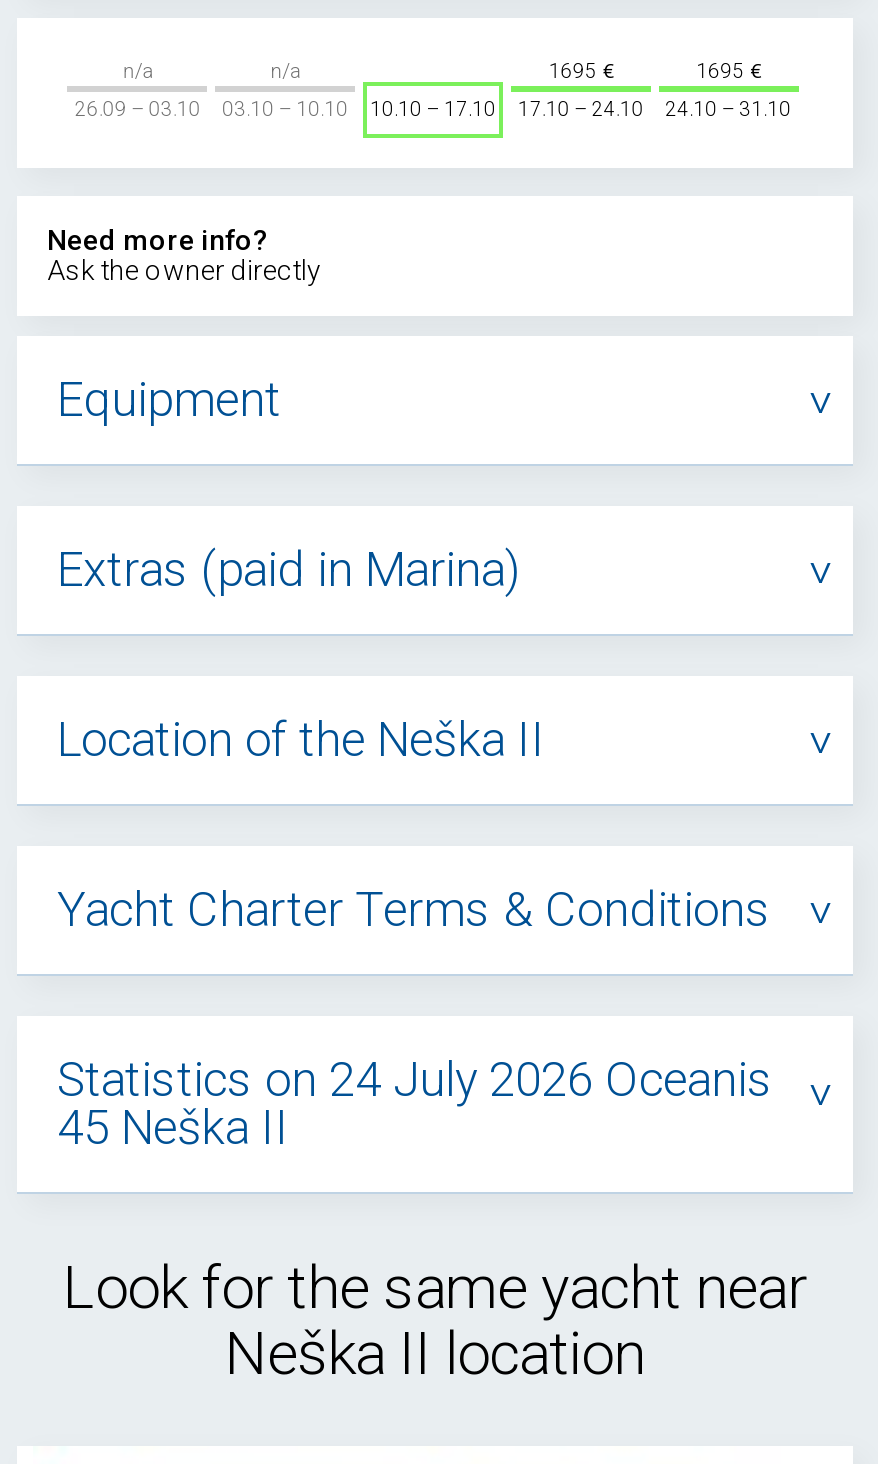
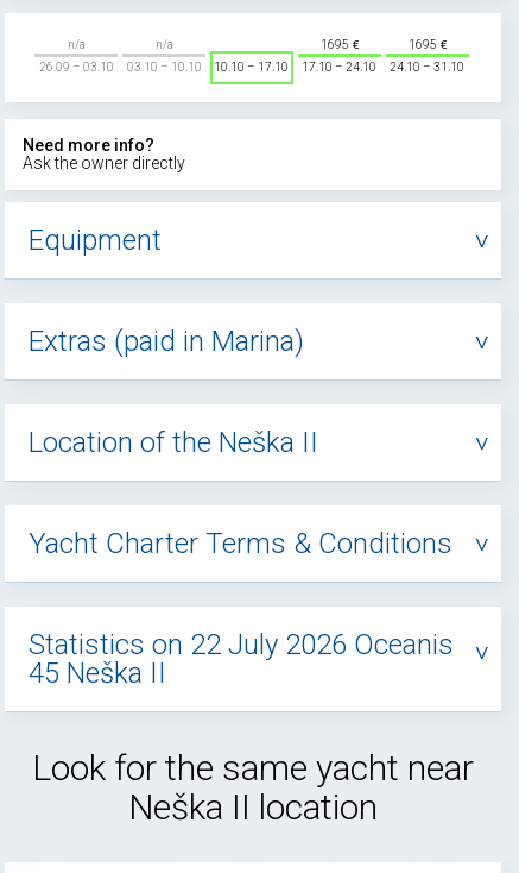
[57,1052,773,1108] Statistics on 24 July 2026 Oceanis -> [29,628,454,661] Statistics on 22 July 2026 Oceanis

